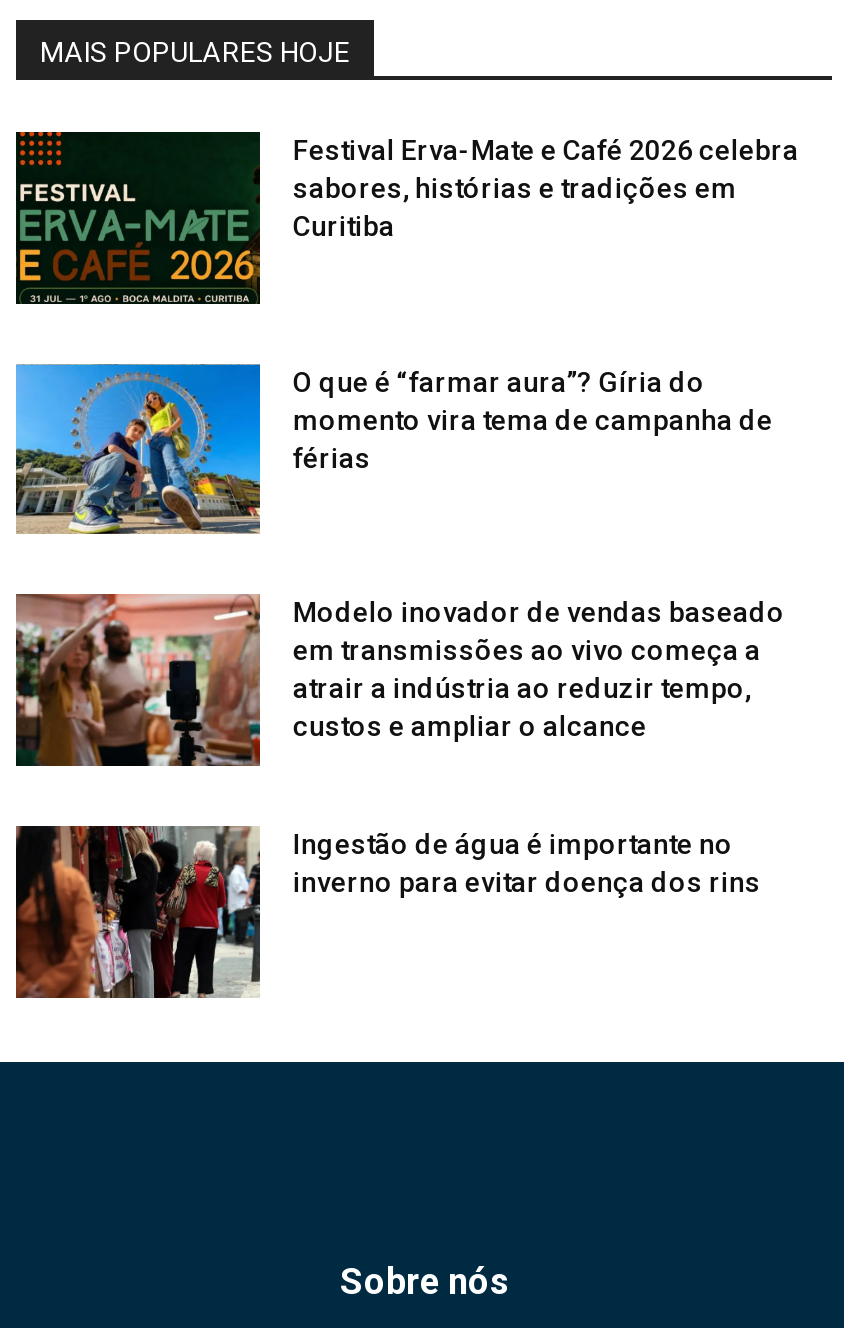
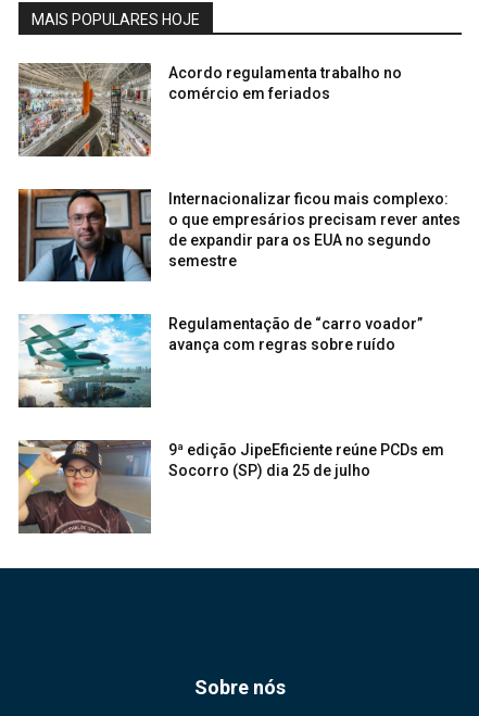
[14,130,799,306] [image] | Festival Erva-Mate e Café 2026 celebra | sabores, histórias e tradições em | Curitiba -> [17,62,402,158] [image] | Acordo regulamenta trabalho no | comércio em feriados
[14,362,773,536] [image] | O que é “farmar aura”? Gíria do | momento vira tema de campanha de | férias -> [17,188,461,282] [image] | Internacionalizar ficou mais complexo: | o que empresários precisam rever antes | de expandir para os EUA no segundo | semestre
[14,592,785,768] [image] | Modelo inovador de vendas baseado | em transmissões ao vivo começa a | atrair a indústria ao reduzir tempo, | custos e ampliar o alcance -> [18,313,423,409] [image] | Regulamentação de “carro voador” | avança com regras sobre ruído
[14,824,761,998] [image] | Ingestão de água é importante no | inverno para evitar doença dos rins -> [17,439,445,533] [image] | 9ª edição JipeEficiente reúne PCDs em | Socorro (SP) dia 25 de julho

